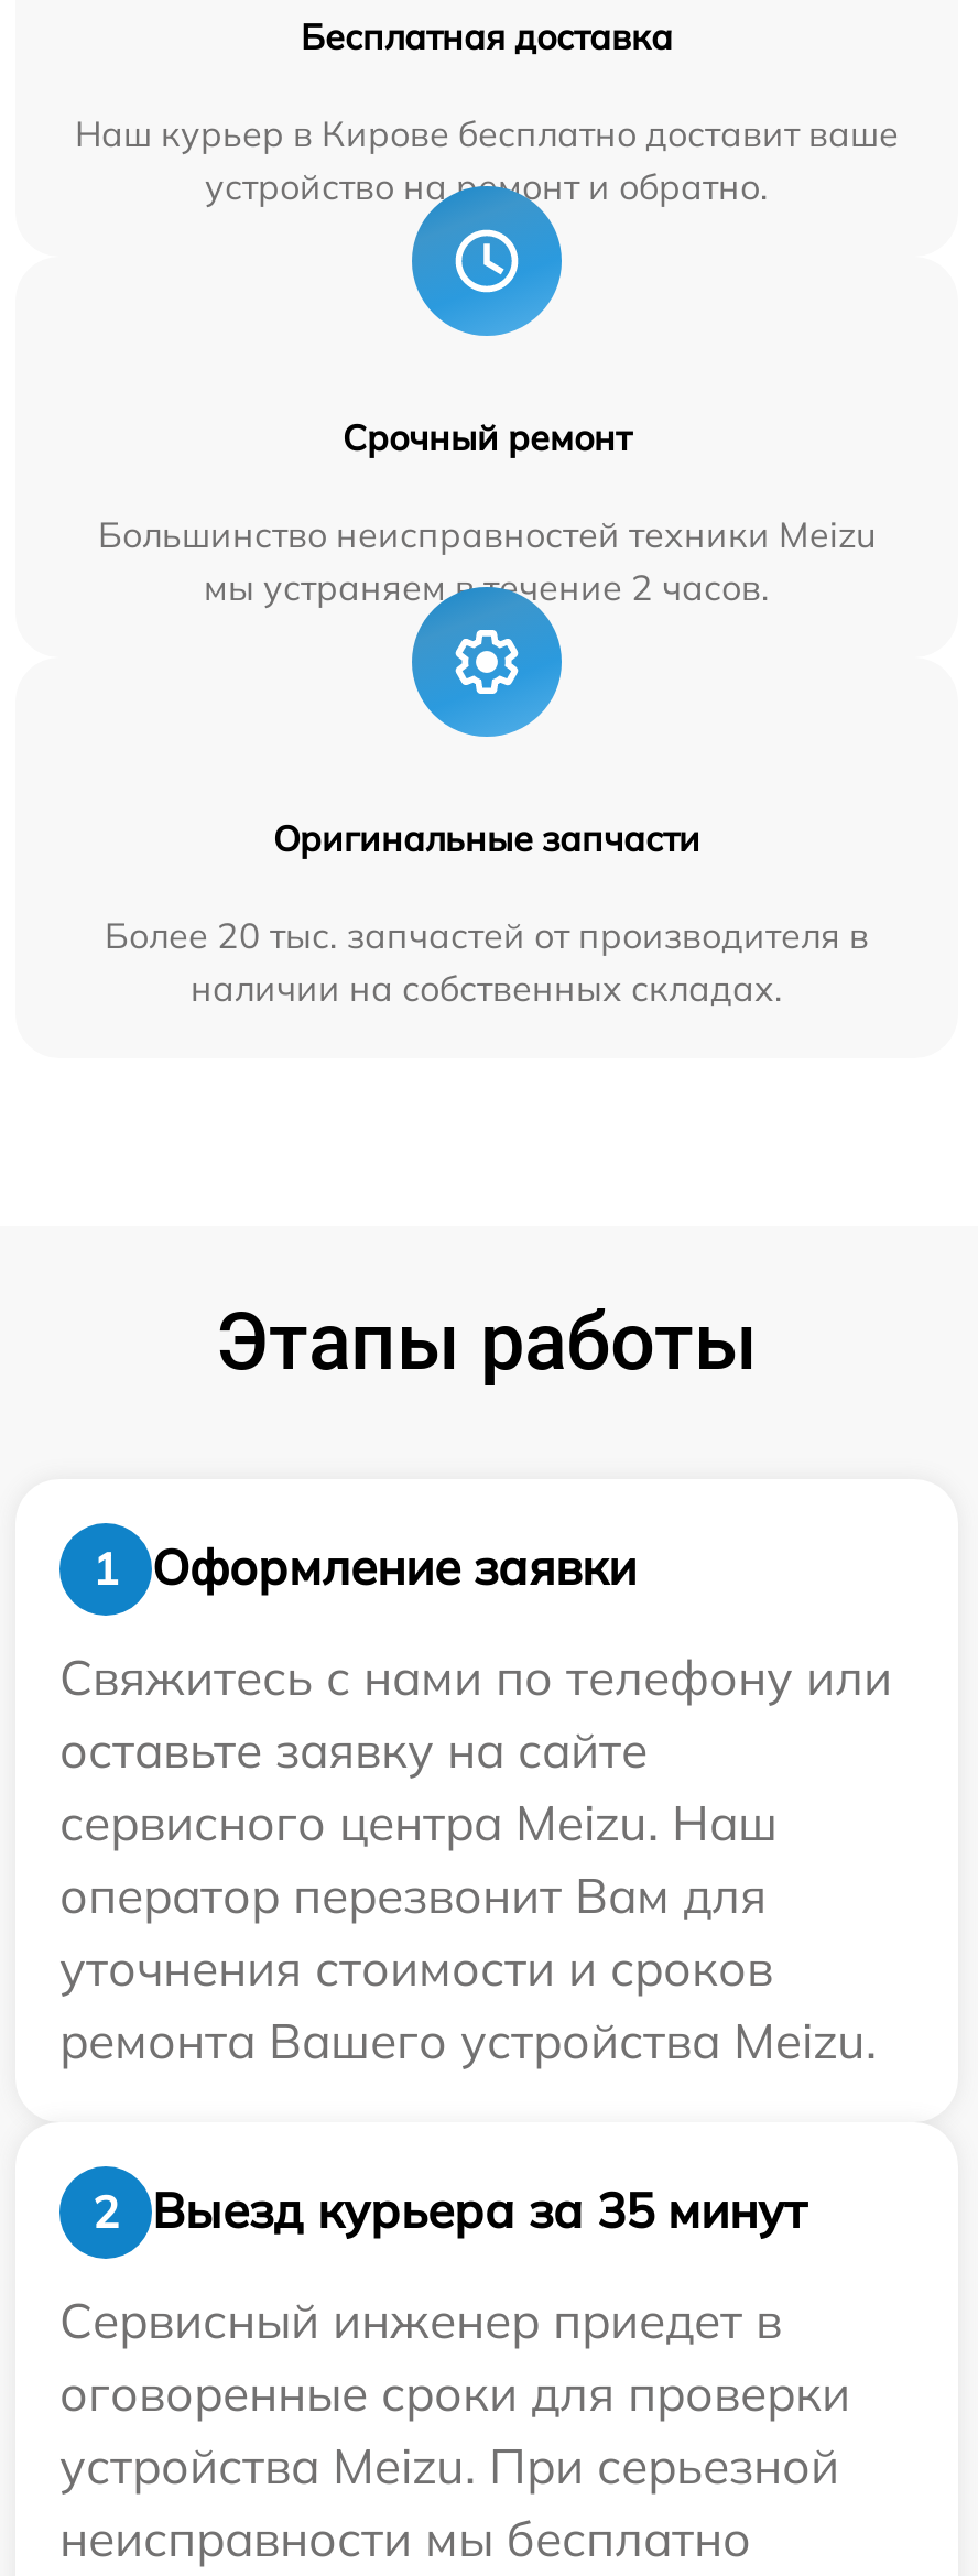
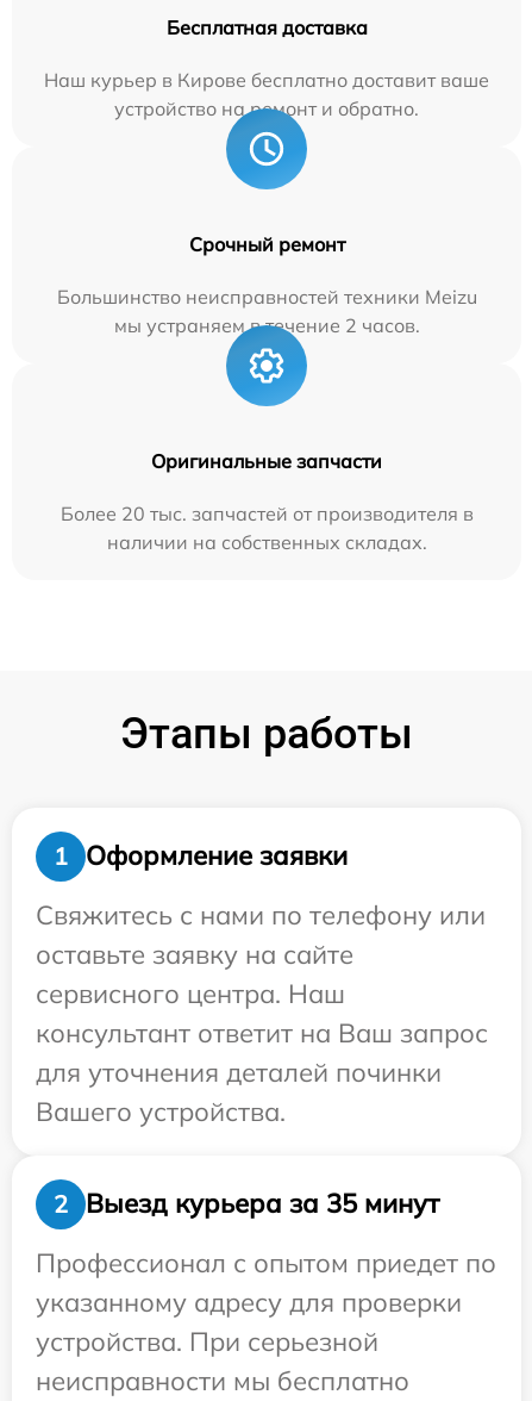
[59,1791,877,2071] сервисного центра Meizu. Наш | оператор перезвонит Вам для | уточнения стоимости и сроков | ремонта Вашего устройства Meizu. -> [36,977,488,1128] сервисного центра. Наш | консультант ответит на Ваш запрос | для уточнения деталей починки | Вашего устройства.
[59,2289,850,2496] Сервисный инженер приедет в | оговоренные сроки для проверки | устройства Meizu. При серьезной -> [36,1246,496,1358] Профессионал с опытом приедет по | указанному адресу для проверки | устройства. При серьезной

